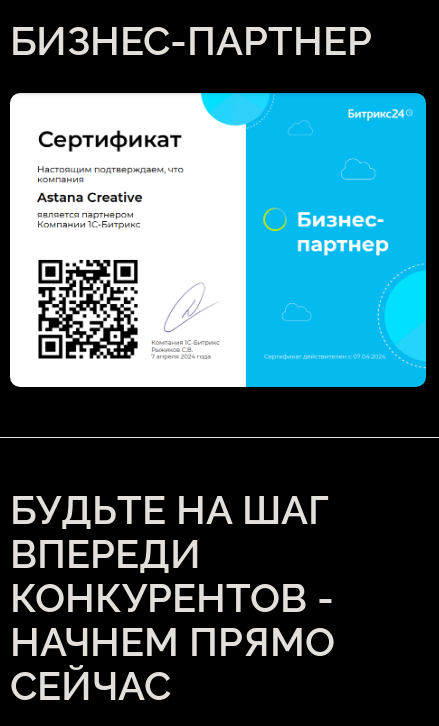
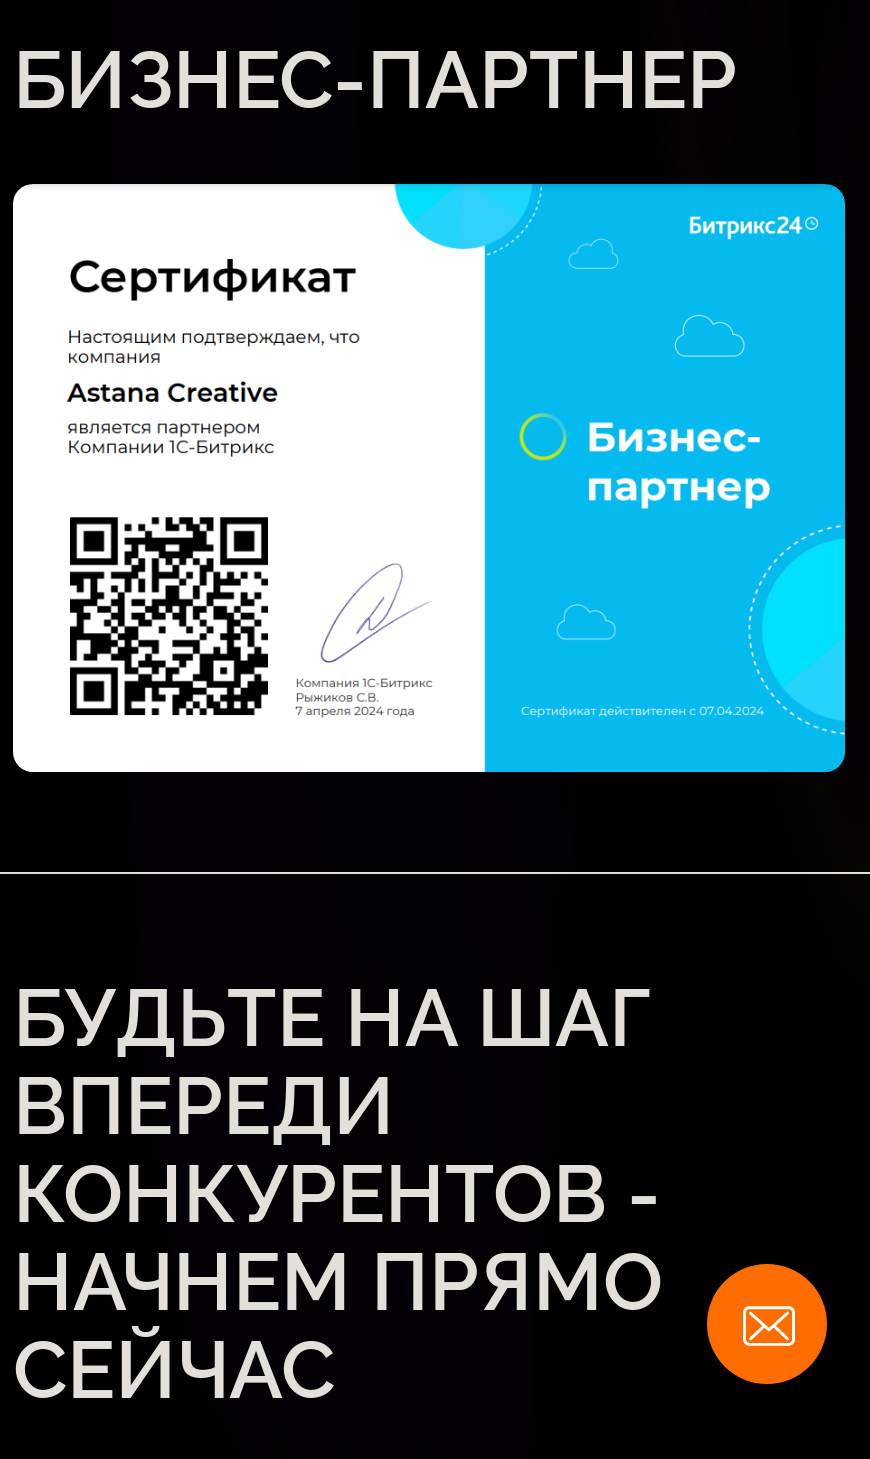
none -> [705,1262,829,1386] [image]

